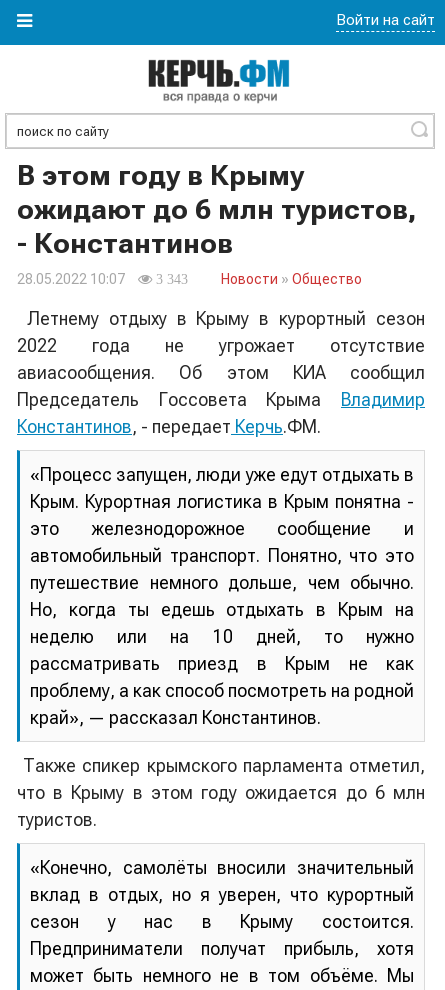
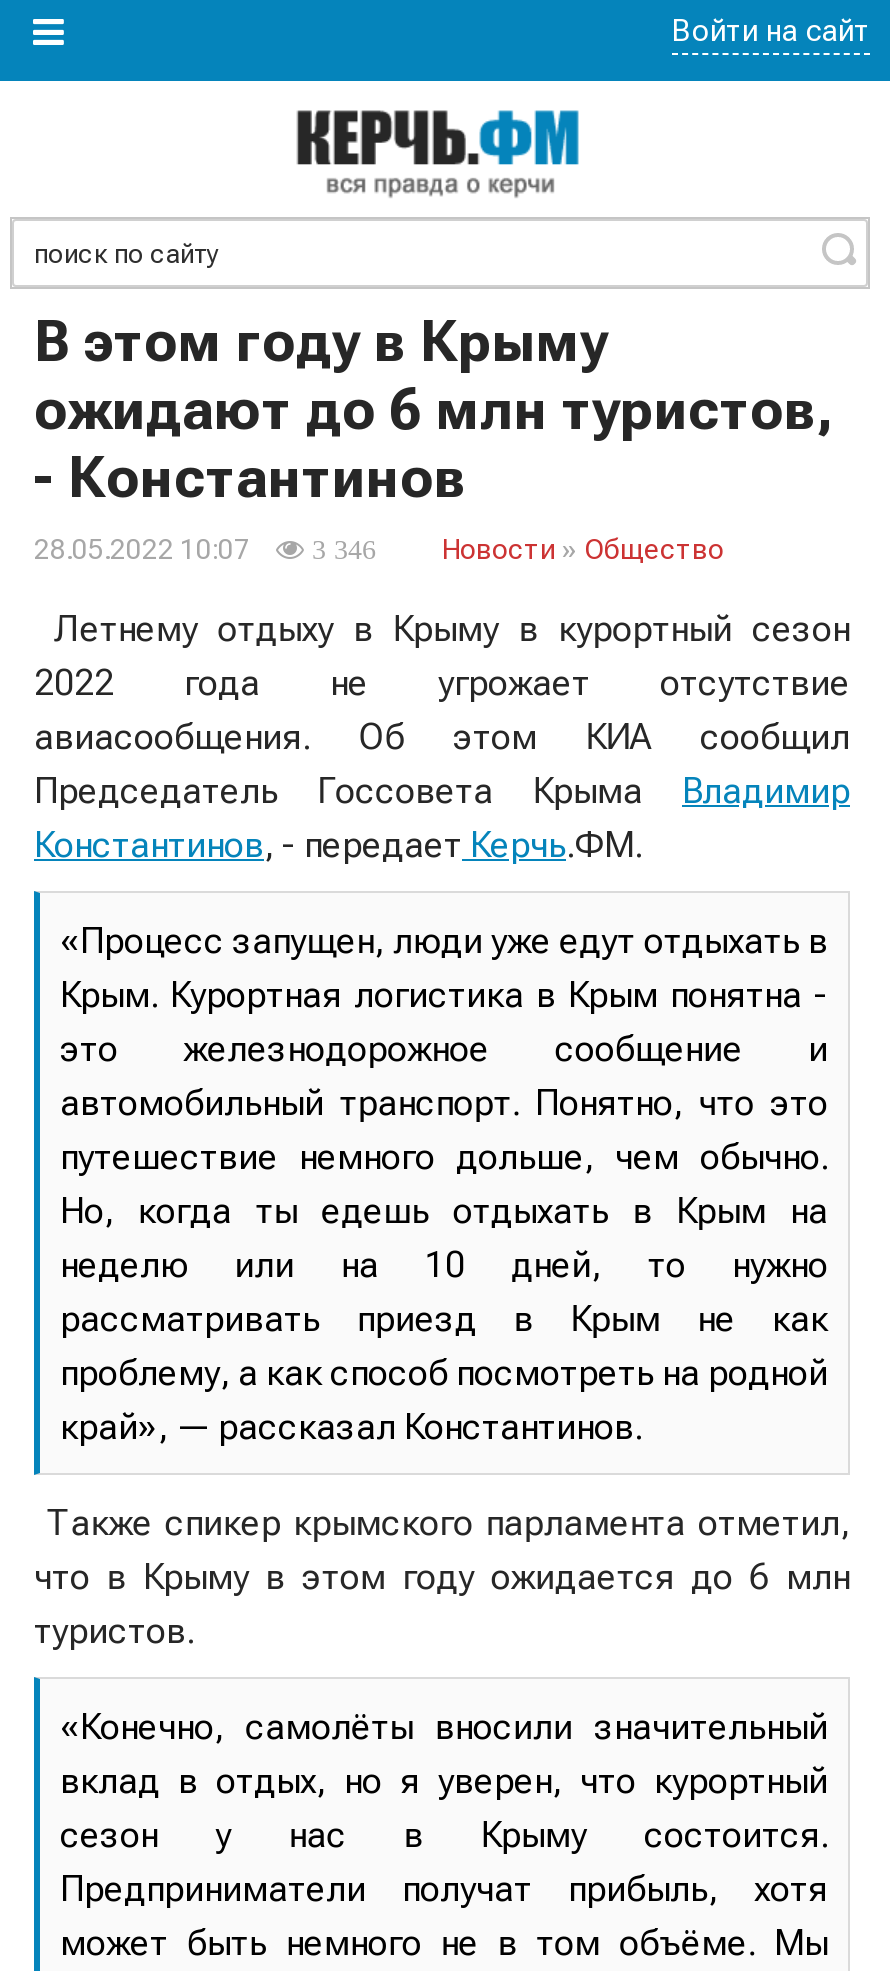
[17,271,188,287] 28.05.2022 10:07 3 343 -> [34,533,376,565] 28.05.2022 10:07 3 346

